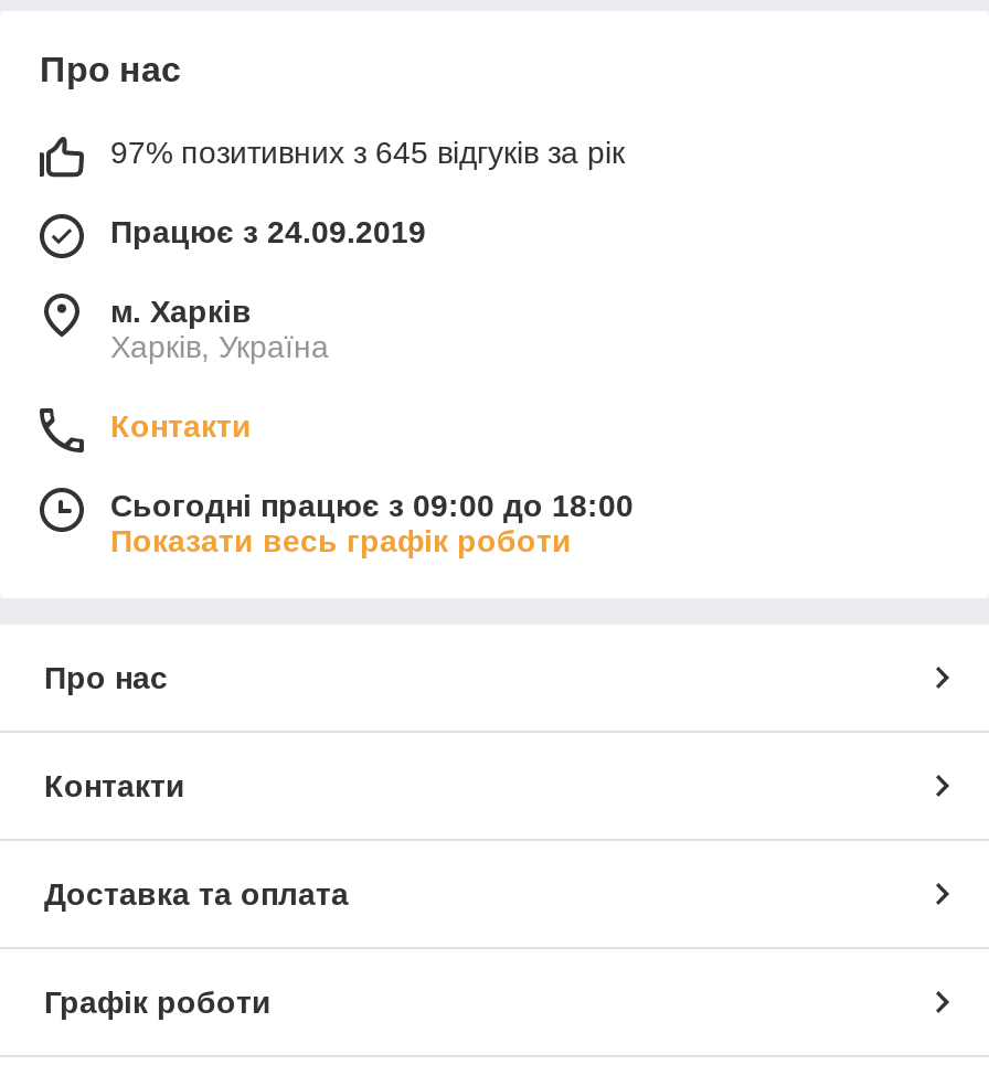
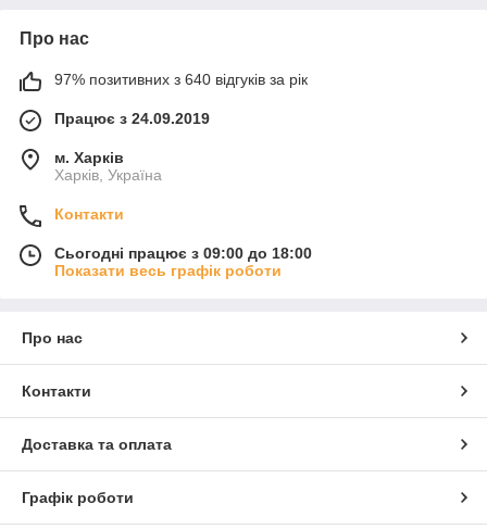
[110,136,625,171] 97% позитивних з 645 відгуків за рік -> [54,71,308,89] 97% позитивних з 640 відгуків за рік

